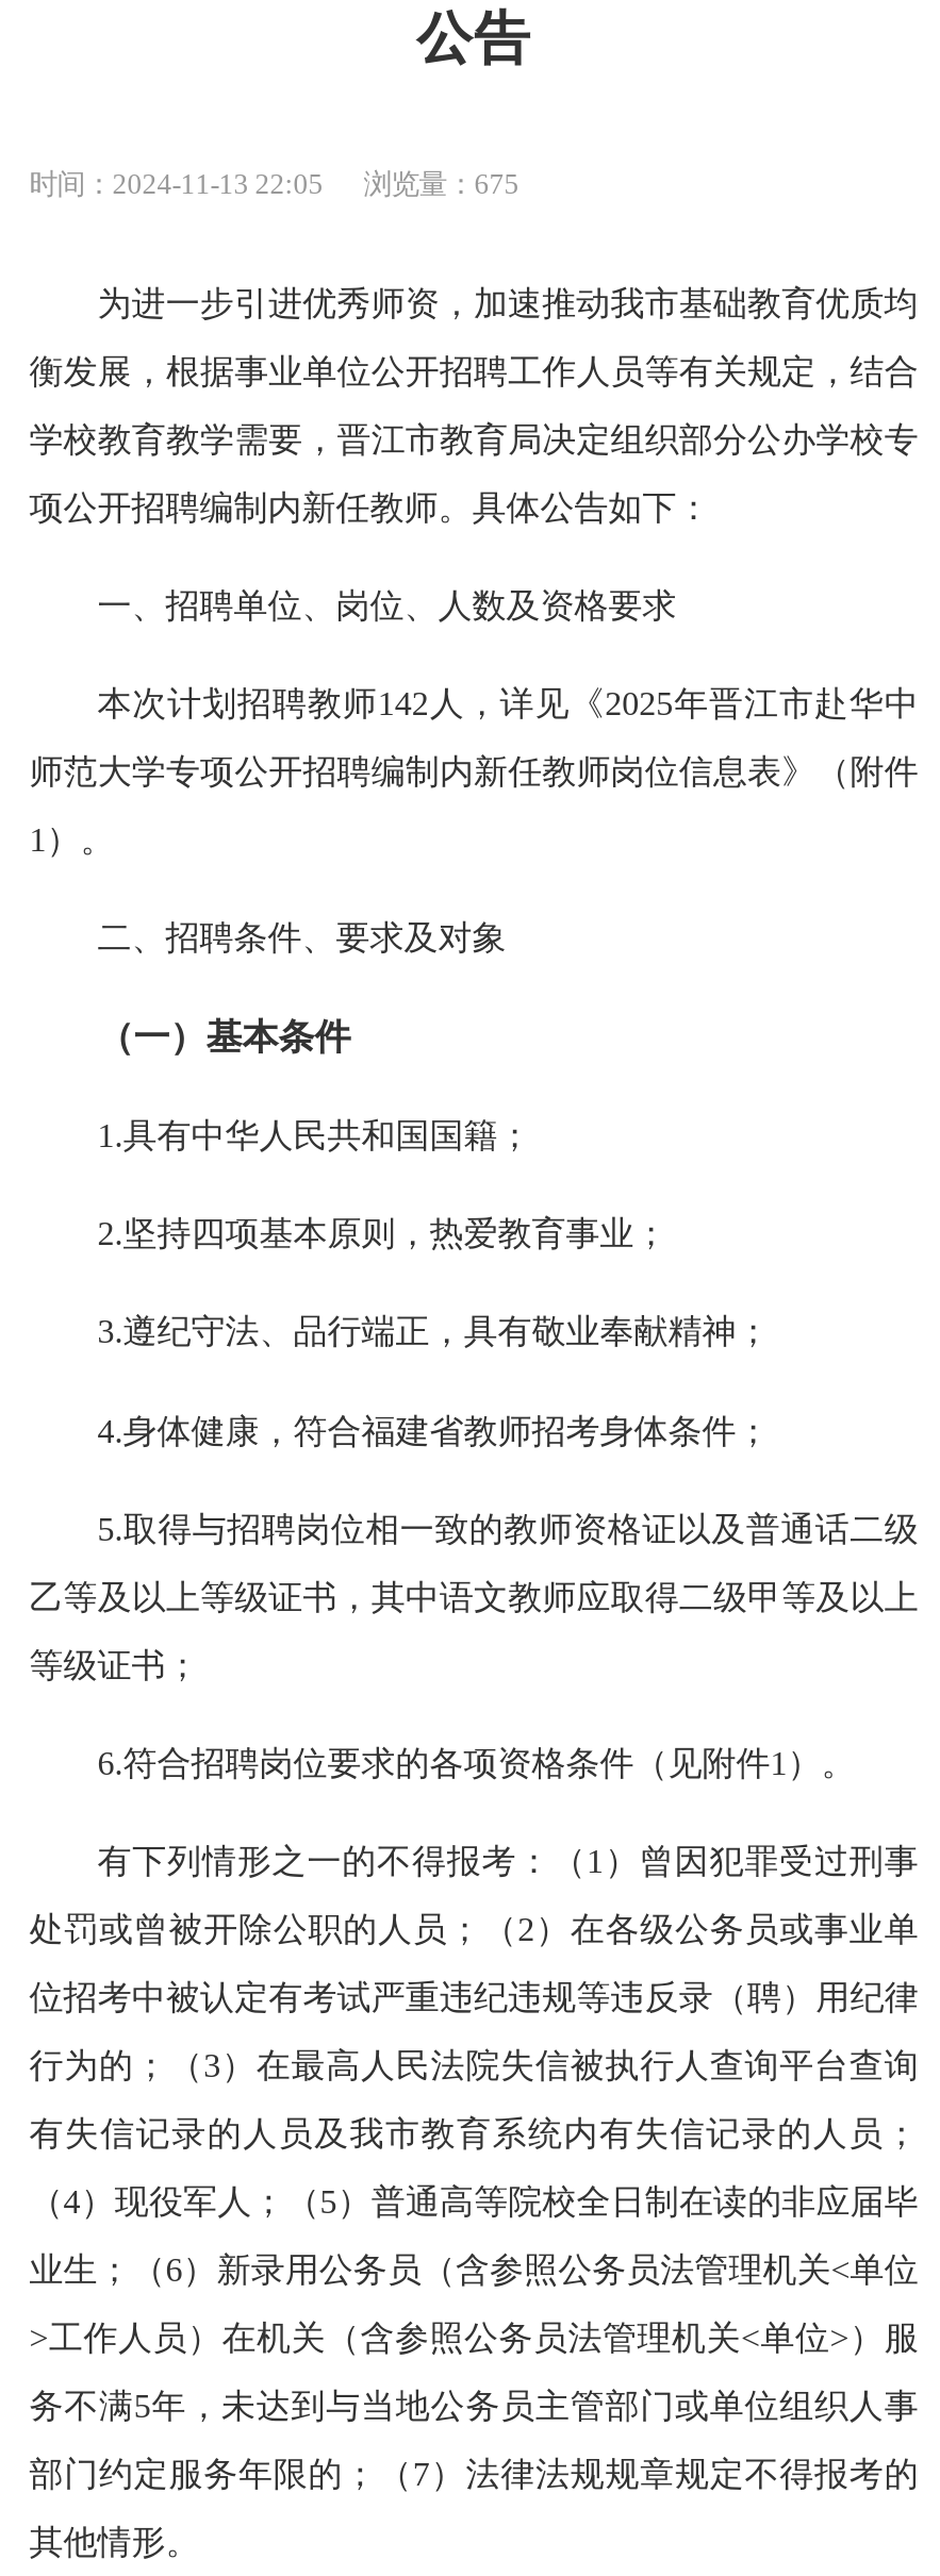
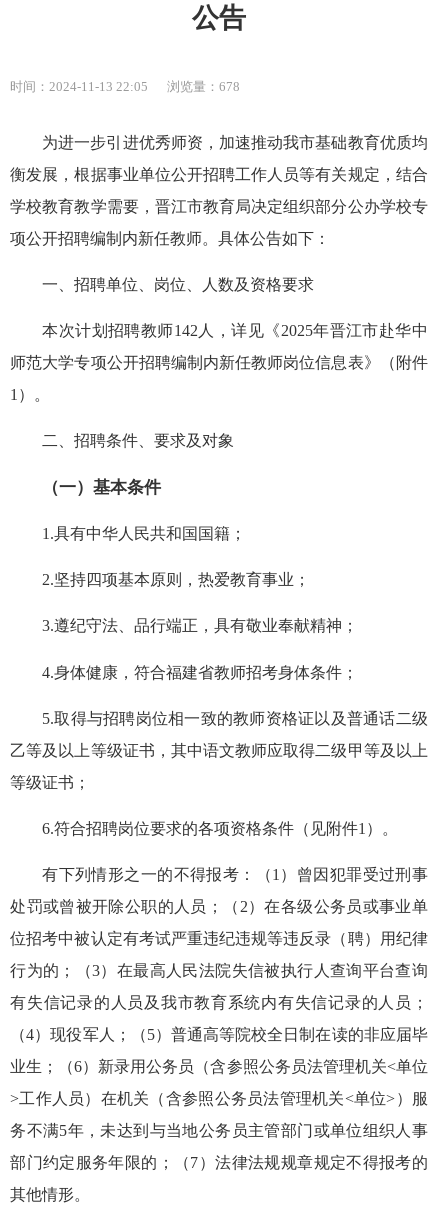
[29,169,519,200] 时间：2024-11-13 22:05 浏览量：675 -> [10,79,240,94] 时间：2024-11-13 22:05 浏览量：678

